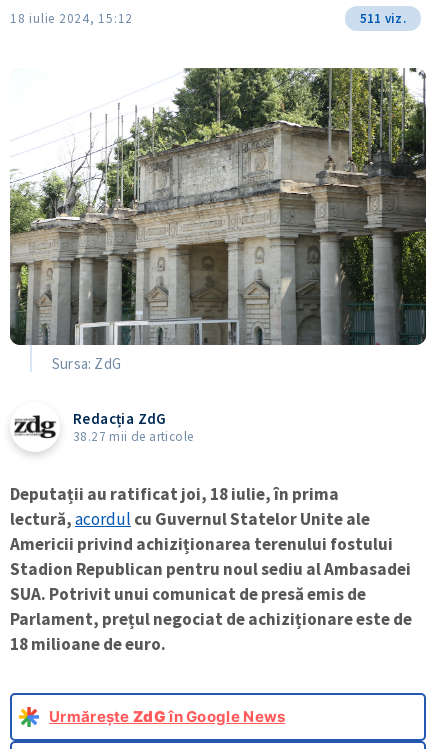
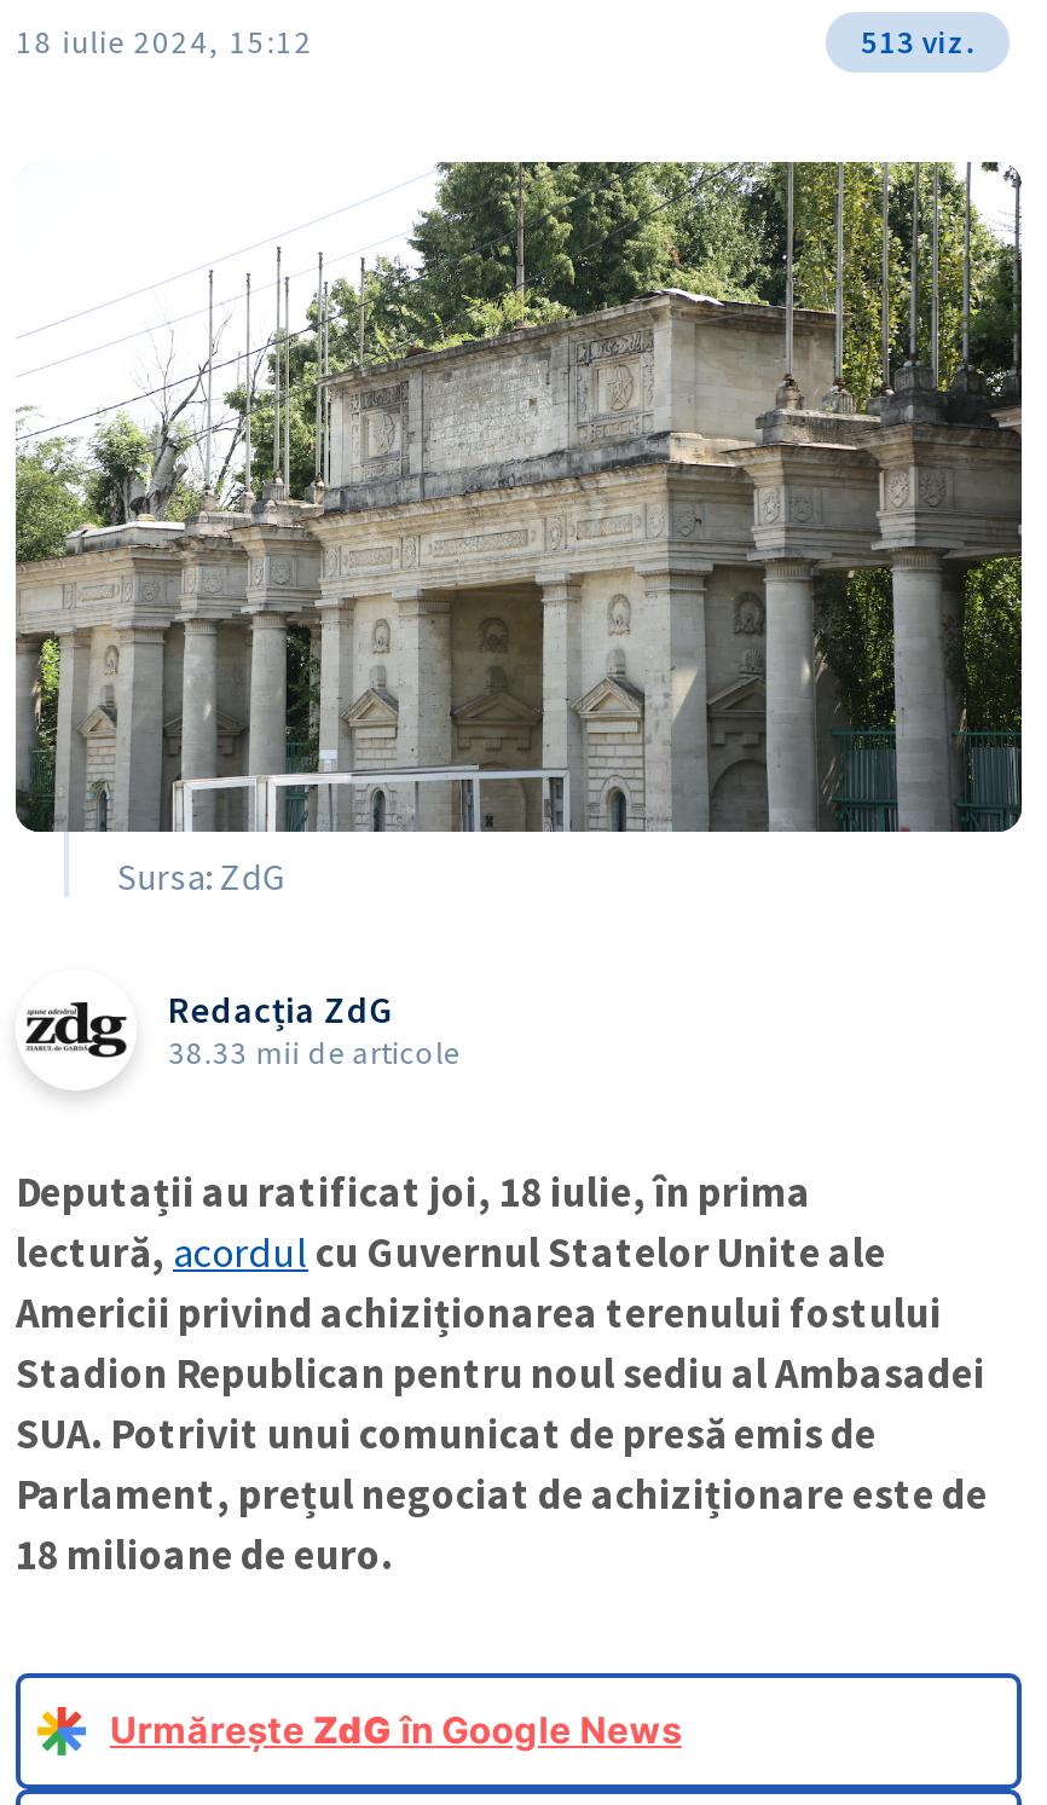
[360,10,406,27] 511 viz. -> [861,21,973,62] 513 viz.
[73,428,193,445] 38.27 mii de articole -> [168,1032,459,1073] 38.33 mii de articole

